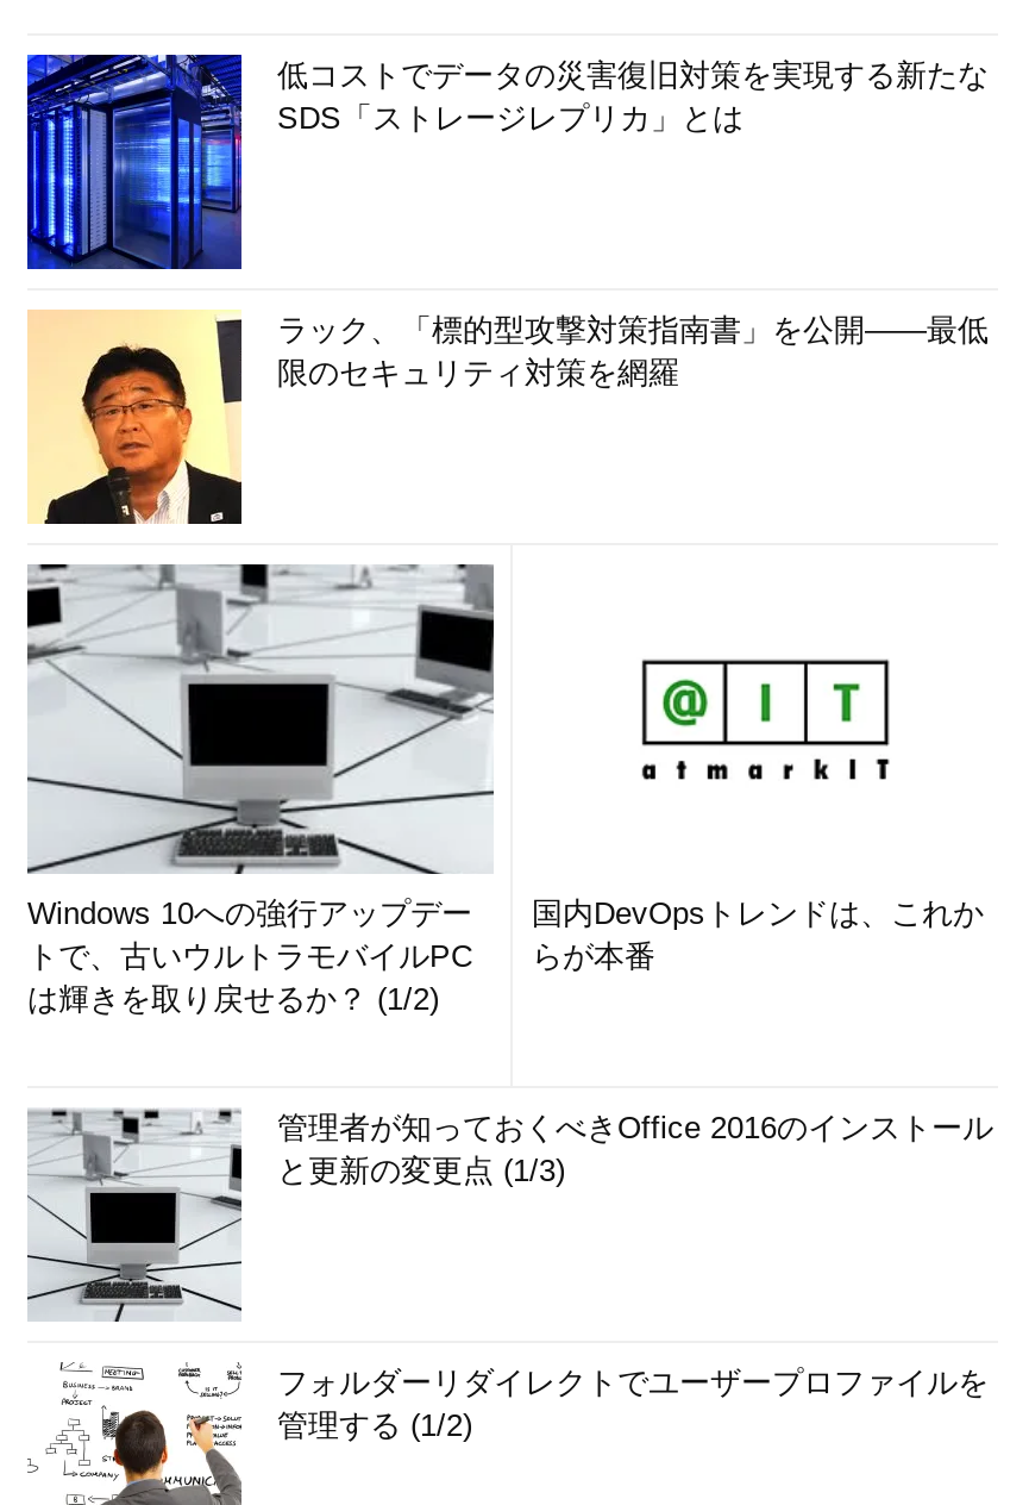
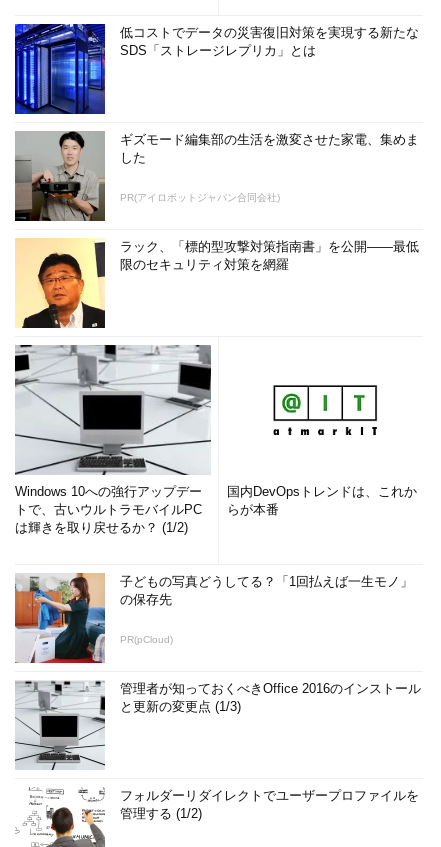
none -> [14,130,419,222] [image] | ギズモード編集部の生活を激変させた家電、集めま | した | PR(アイロボットジャパン合同会社)
none -> [14,572,413,664] [image] | 子どもの写真どうしてる？「1回払えば一生モノ」 | の保存先 | PR(pCloud)

